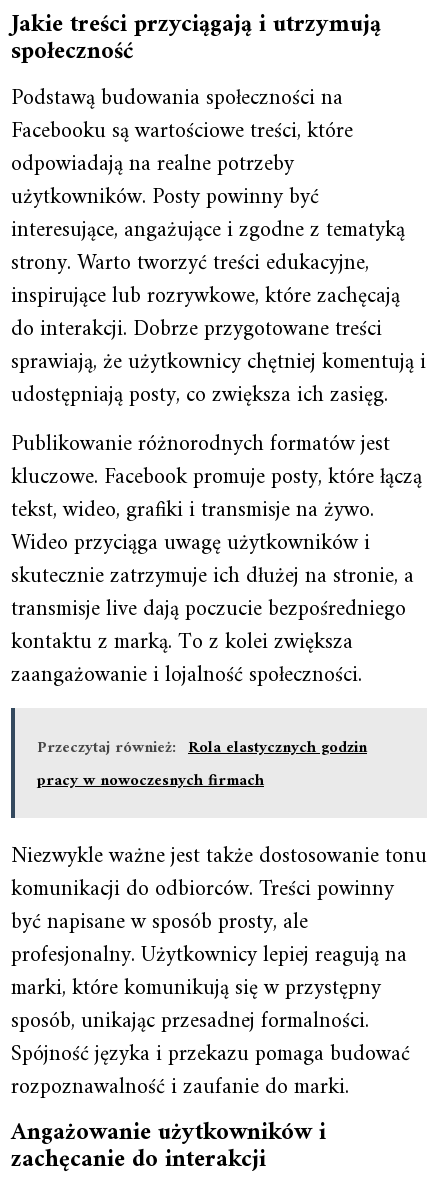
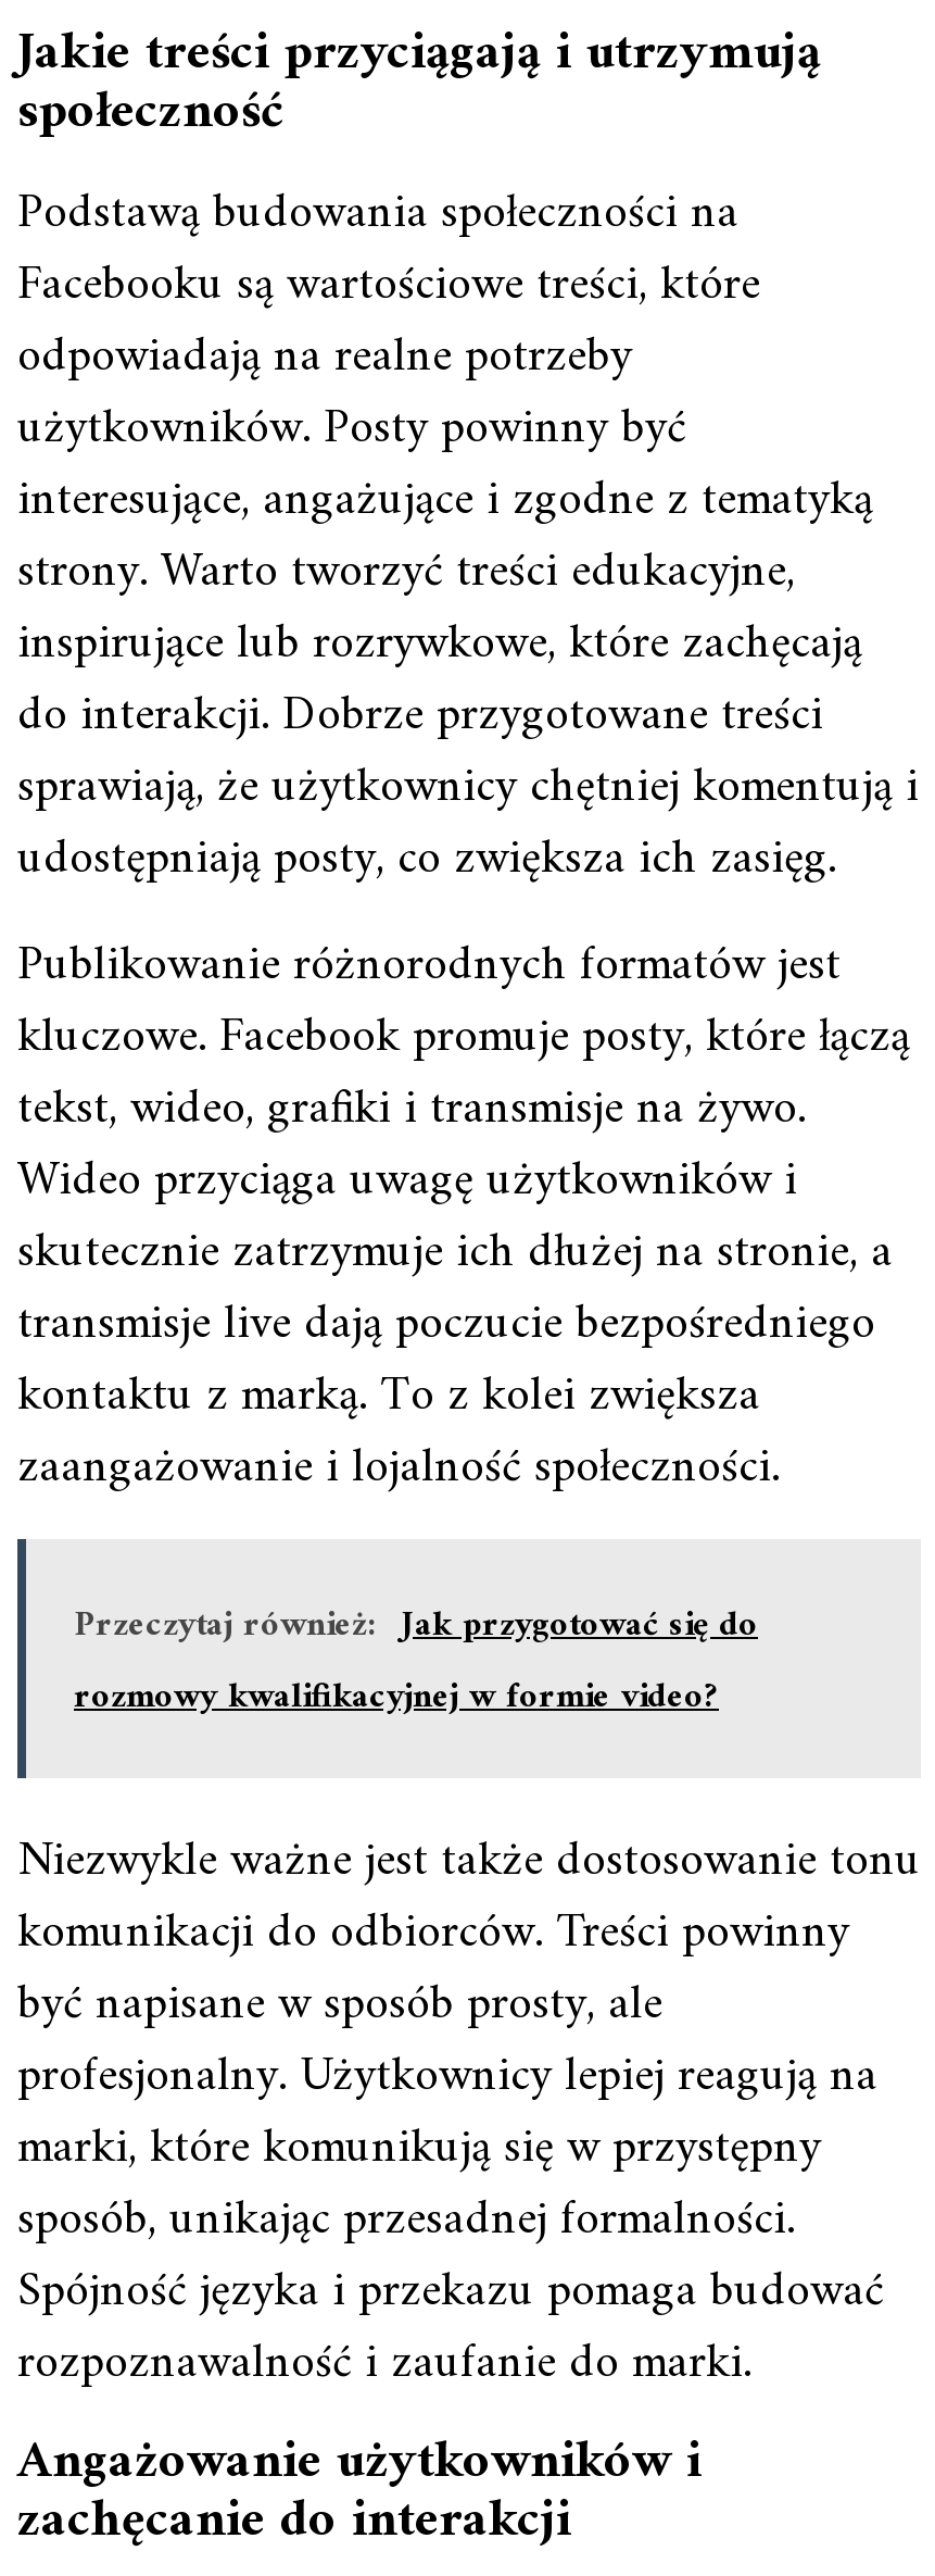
[37,734,367,795] Przeczytaj również: Rola elastycznych godzin | pracy w nowoczesnych firmach -> [74,1595,758,1728] Przeczytaj również: Jak przygotować się do | rozmowy kwalifikacyjnej w formie video?

